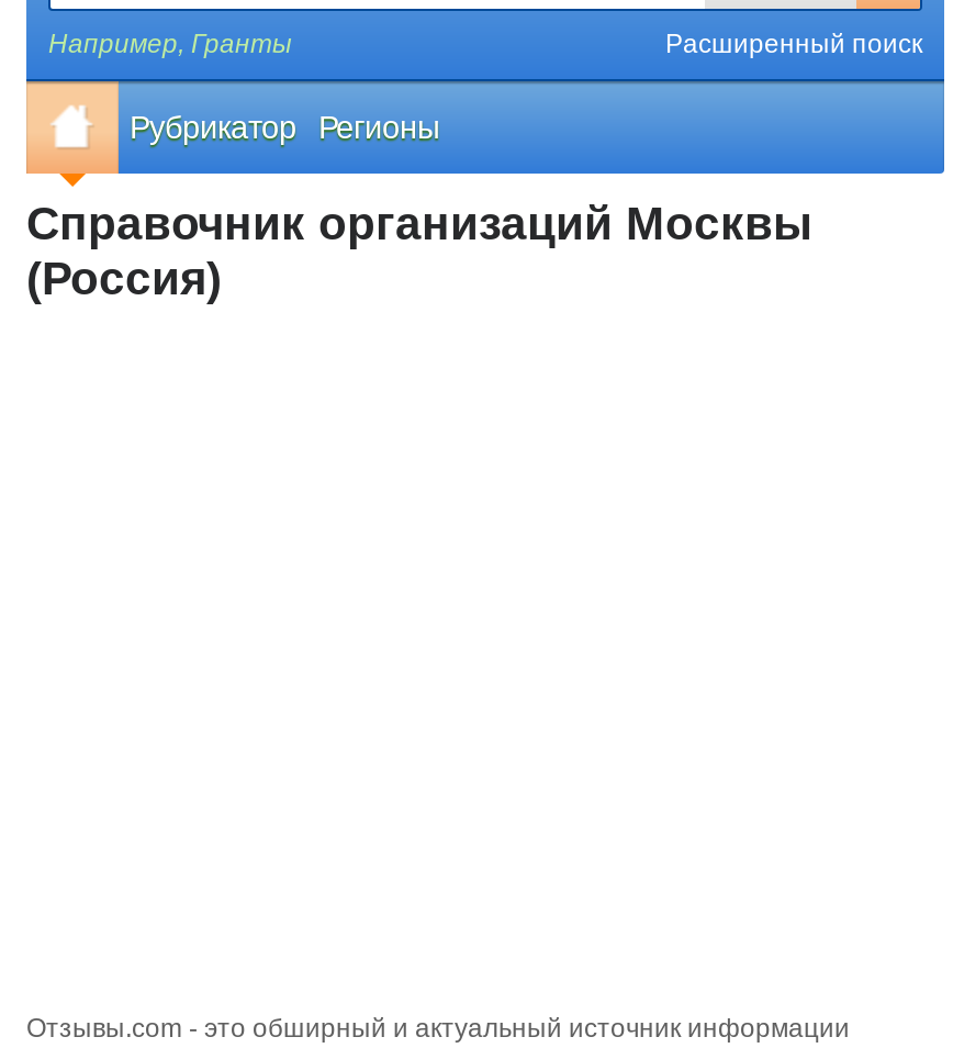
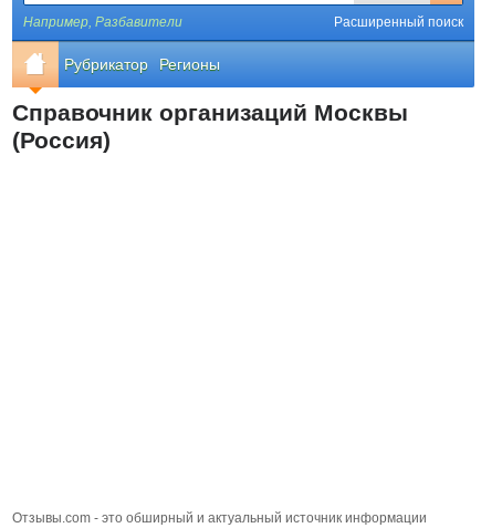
[48,29,292,59] Например, Гранты -> [23,14,182,30] Например, Разбавители

